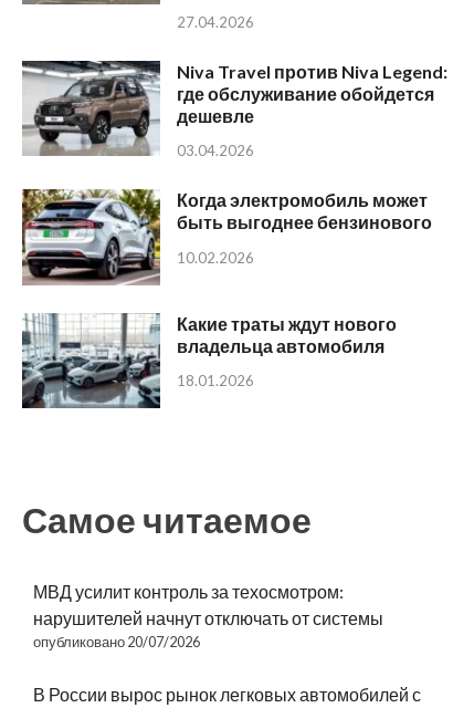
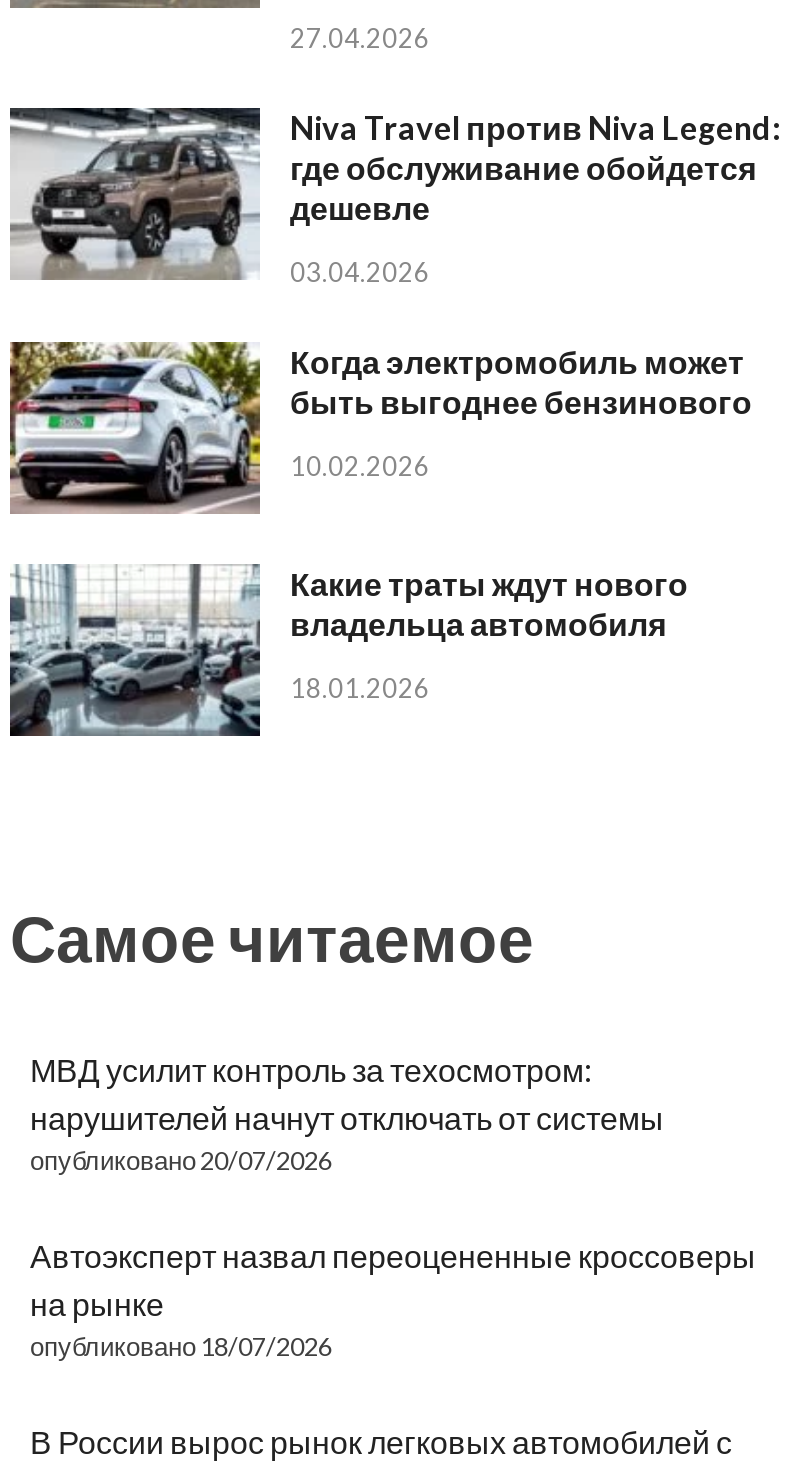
none -> [30,1237,756,1363] Автоэксперт назвал переоцененные кроссоверы | на рынке | опубликовано 18/07/2026

